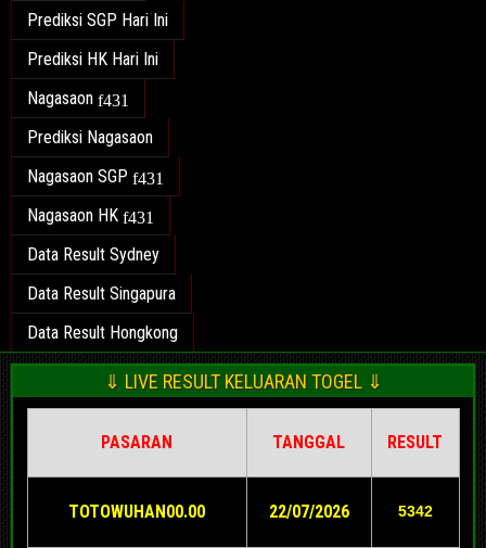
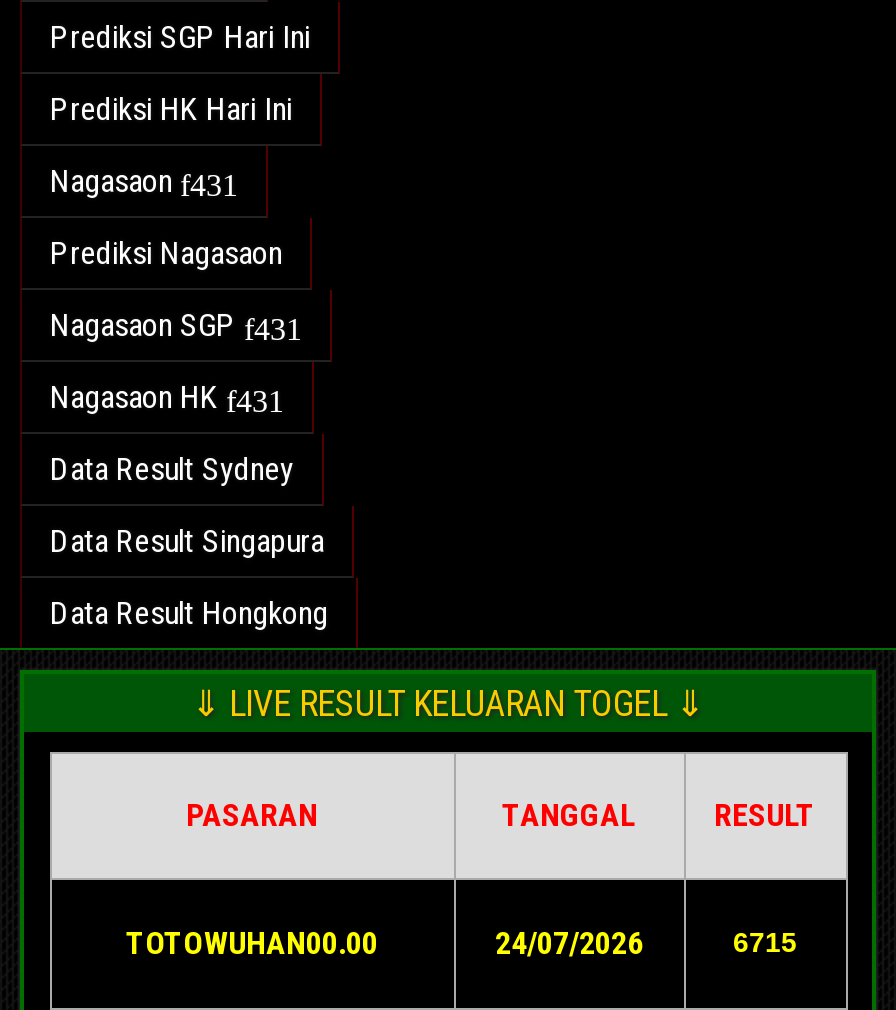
[268,502,349,522] 22/07/2026 -> [495,924,643,962] 24/07/2026
[398,503,432,520] 5342 -> [733,926,797,958] 6715

